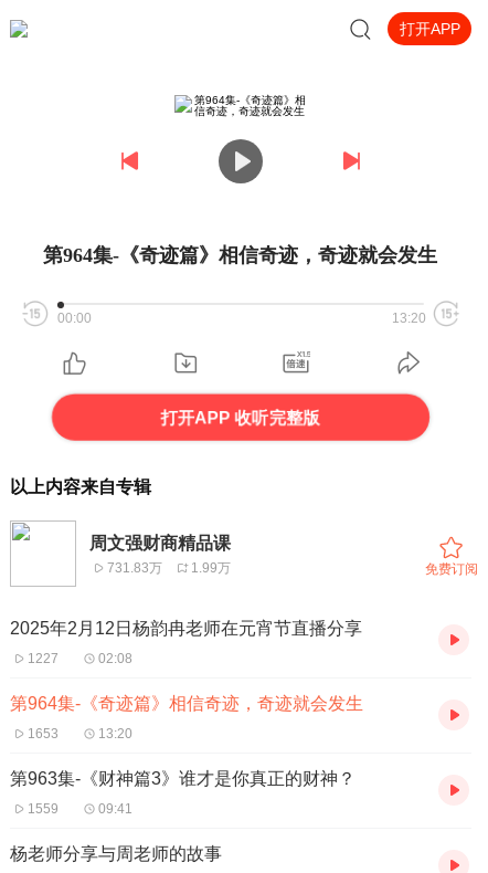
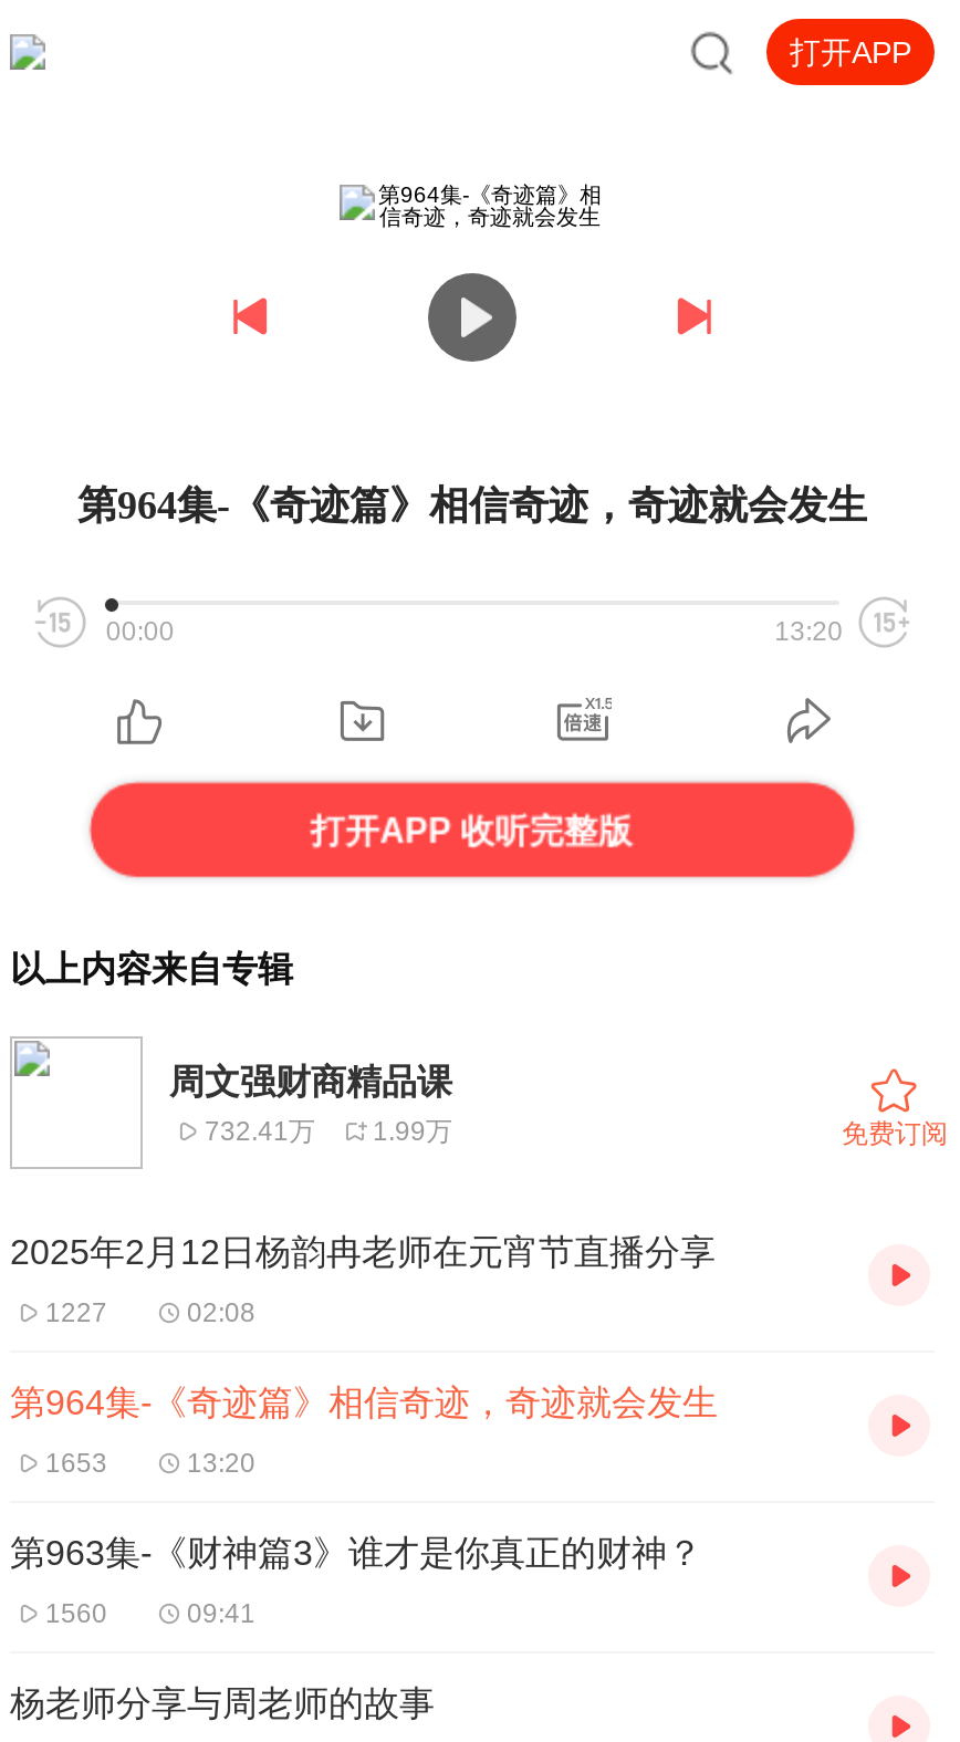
[107,560,231,575] 731.83万 1.99万 -> [205,1115,452,1146] 732.41万 1.99万
[28,801,59,816] 1559 -> [45,1598,107,1629] 1560

